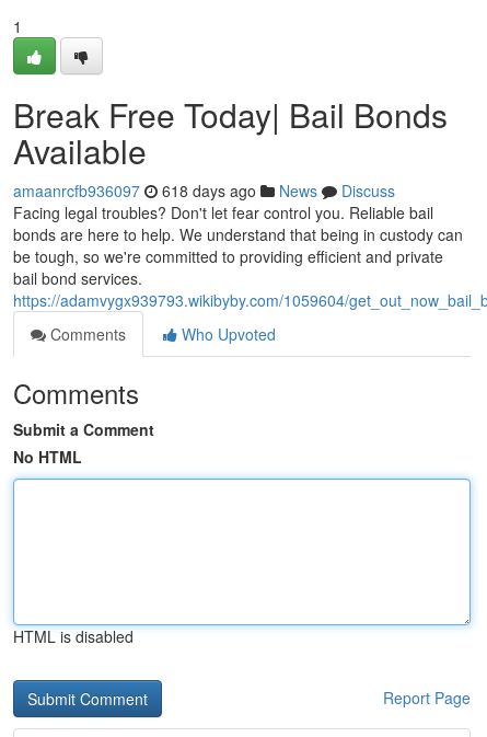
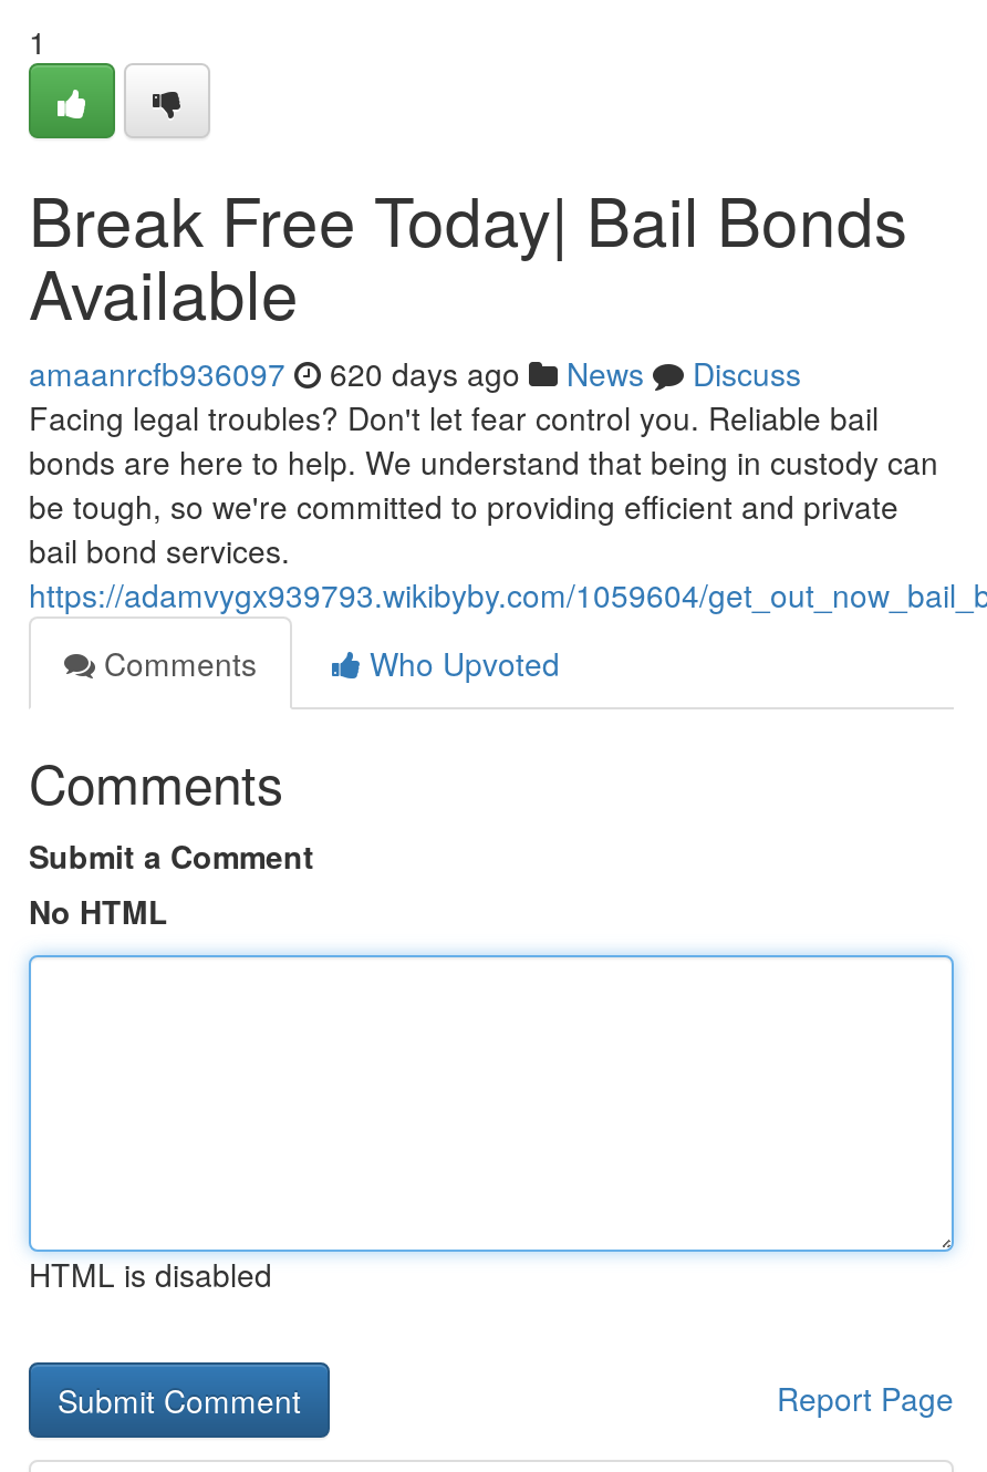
[13,180,395,201] amaanrcfb936097 618 days ago News Discuss -> [29,351,801,395] amaanrcfb936097 620 days ago News Discuss

